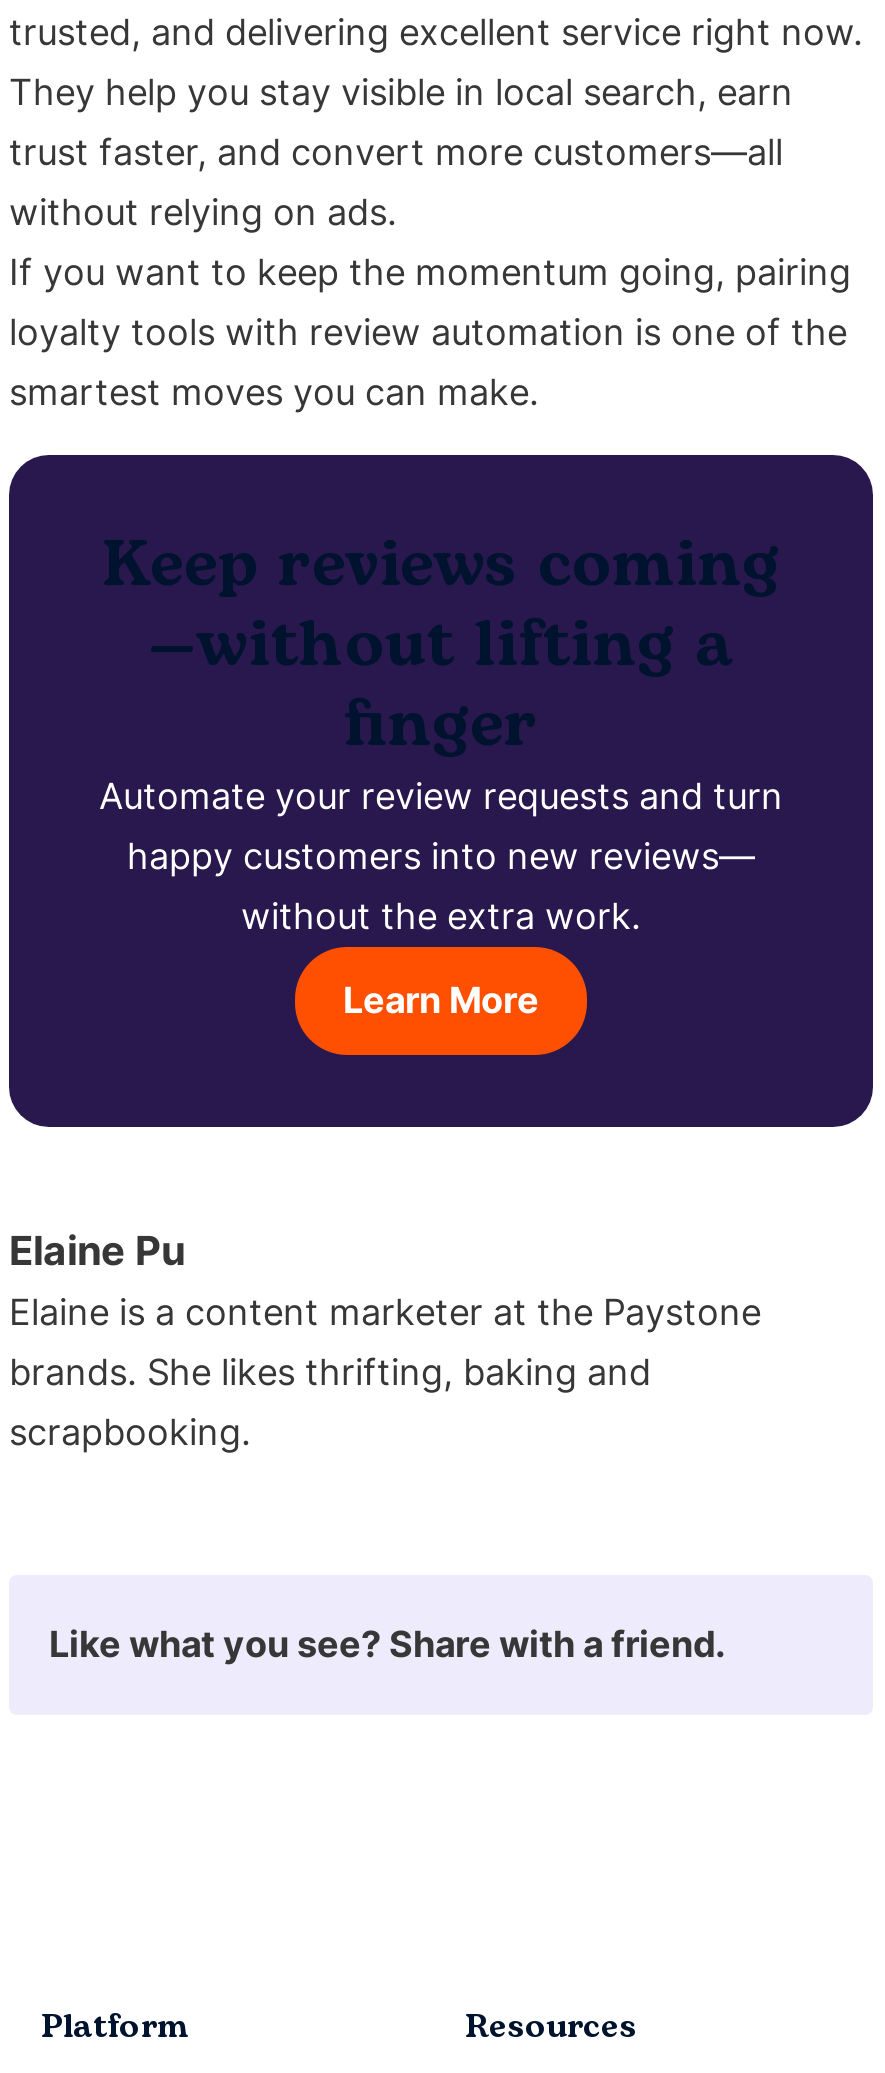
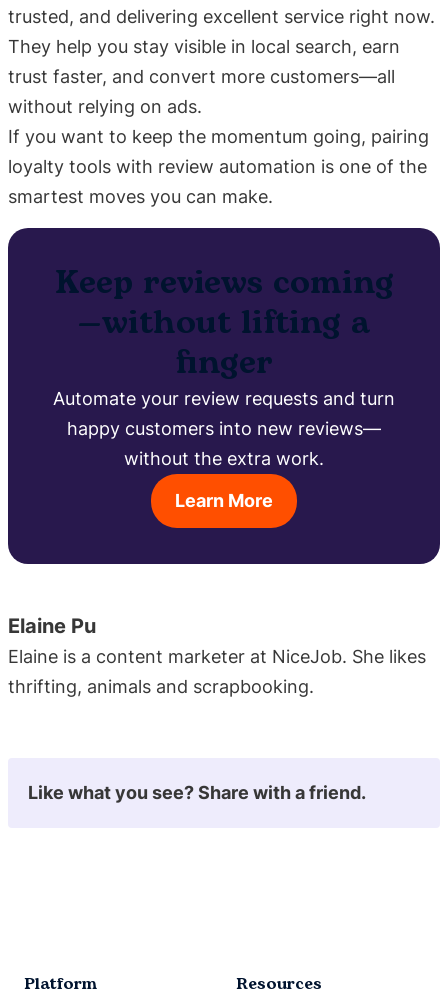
[9,1291,761,1453] Elaine is a content marketer at the Paystone | brands. She likes thrifting, baking and | scrapbooking. -> [8,646,426,697] Elaine is a content marketer at NiceJob. She likes | thrifting, animals and scrapbooking.

